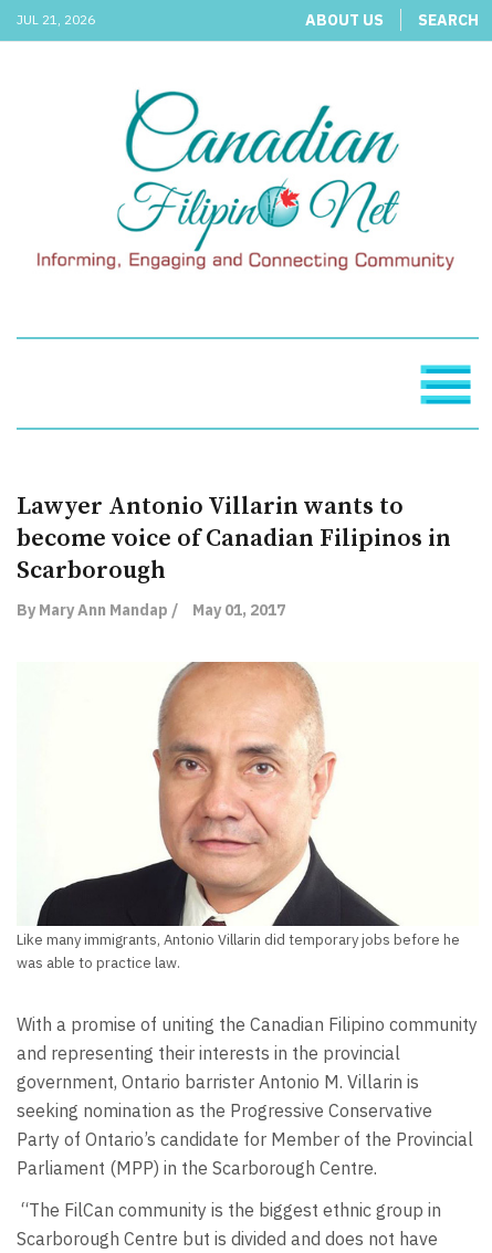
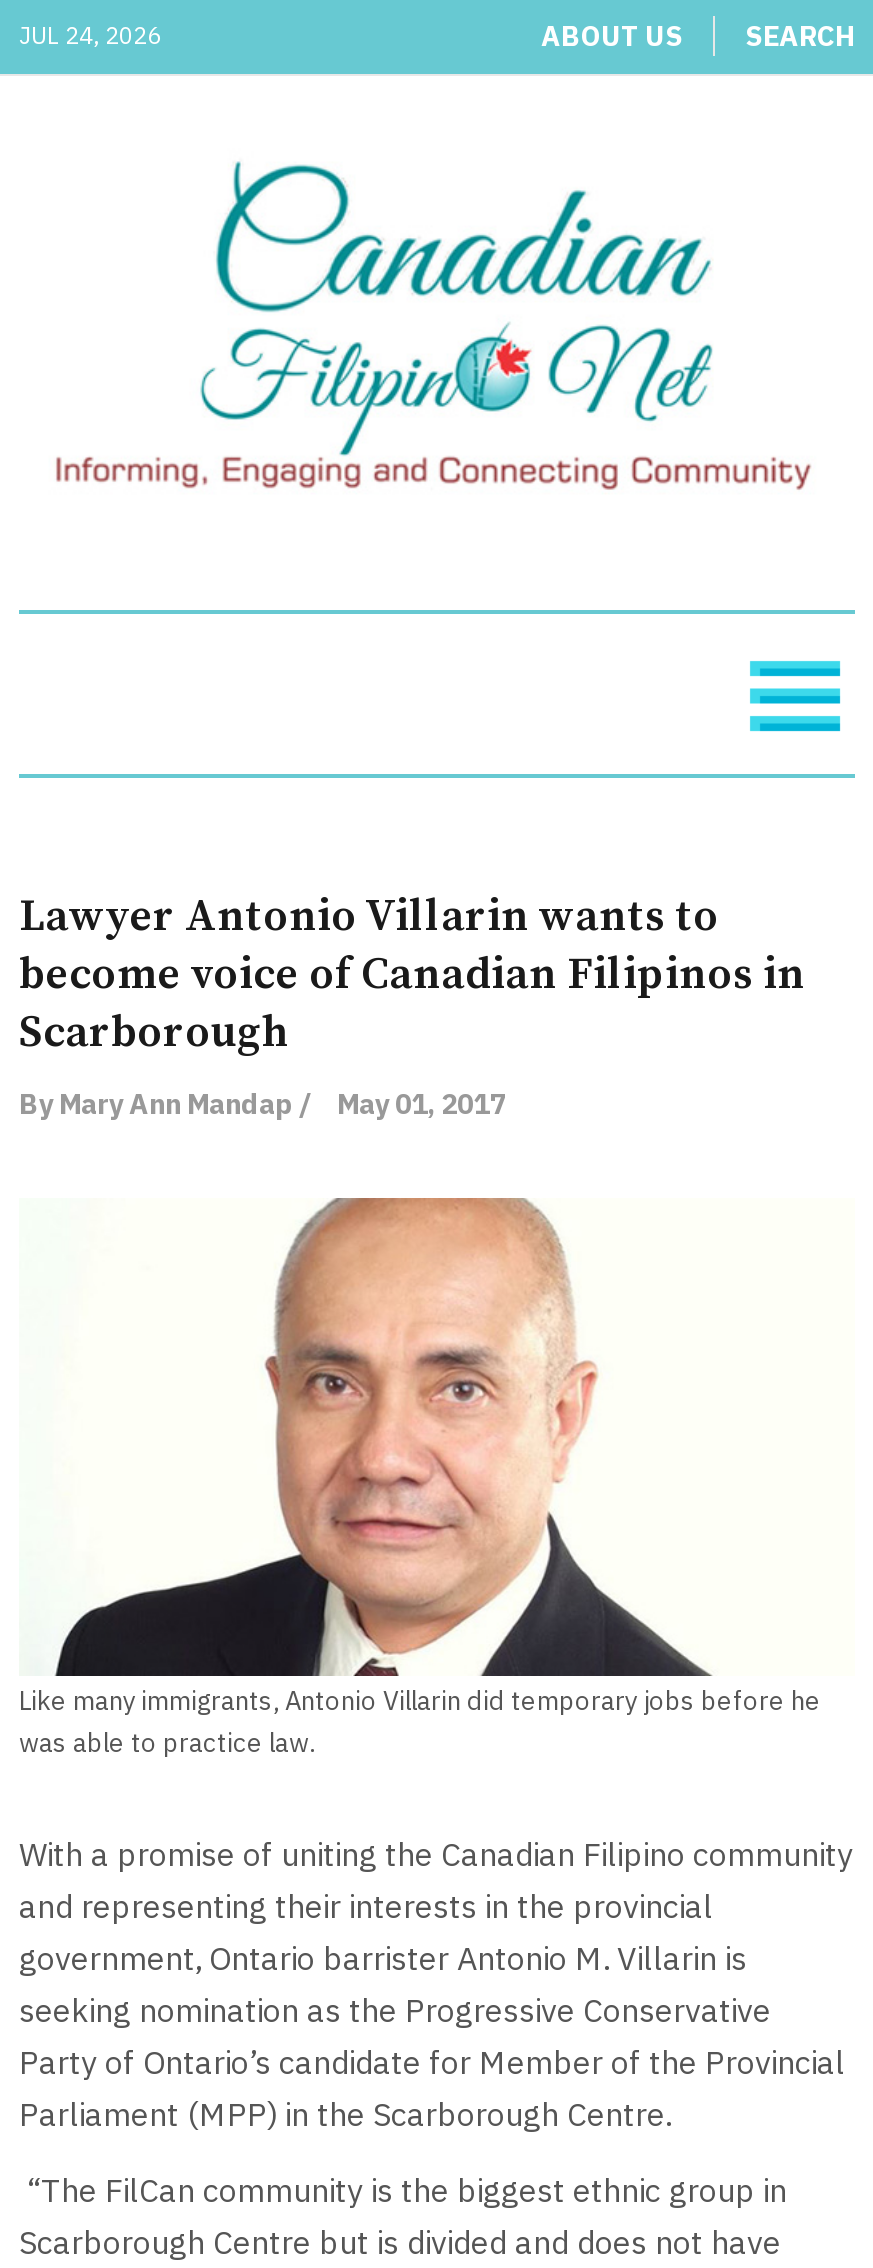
[17,10,95,27] JUL 21, 2026 -> [19,19,161,49] JUL 24, 2026

